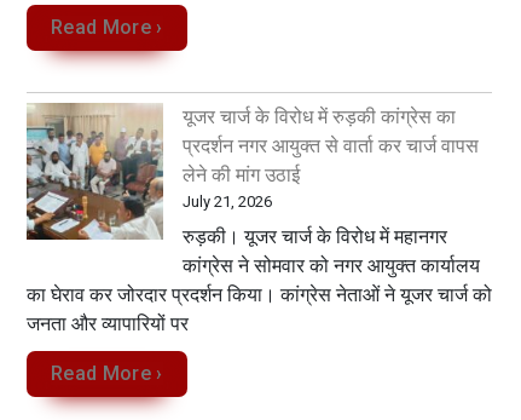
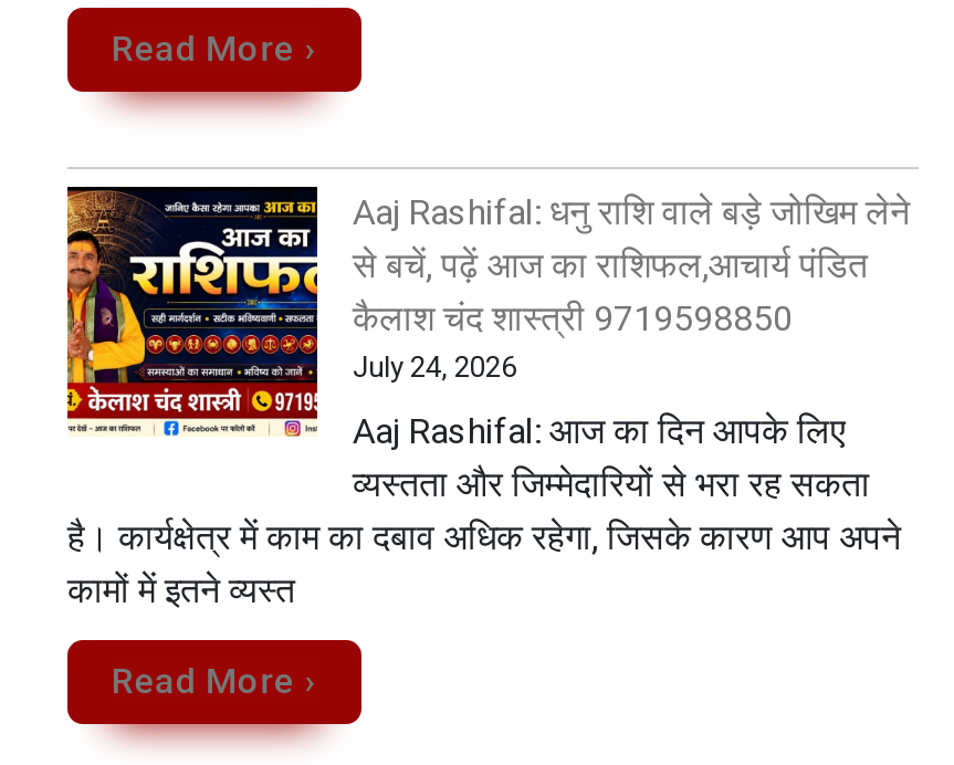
[25,103,492,336] [image] | रुड़की। यूजर चार्ज के विरोध में महानगर | कांग्रेस ने सोमवार को नगर आयुक्त कार्यालय | का घेराव कर जोरदार प्रदर्शन किया। कांग्रेस नेताओं ने यूजर चार्ज को | जनता और व्यापारियों पर -> [65,186,901,611] [image] | Aaj Rashifal: आज का दिन आपके लिए | व्यस्तता और जिम्मेदारियों से भरा रह सकता | है। कार्यक्षेत्र में काम का दबाव अधिक रहेगा, जिसके कारण आप अपने | कामों में इतने व्यस्त
[183,106,479,211] यूजर चार्ज के विरोध में रुड़की कांग्रेस का | प्रदर्शन नगर आयुक्त से वार्ता कर चार्ज वापस | लेने की मांग उठाई | July 21, 2026 -> [353,191,910,383] Aaj Rashifal: धनु राशि वाले बड़े जोखिम लेने | से बचें, पढ़ें आज का राशिफल,आचार्य पंडित | कैलाश चंद शास्त्री 9719598850 | July 24, 2026

